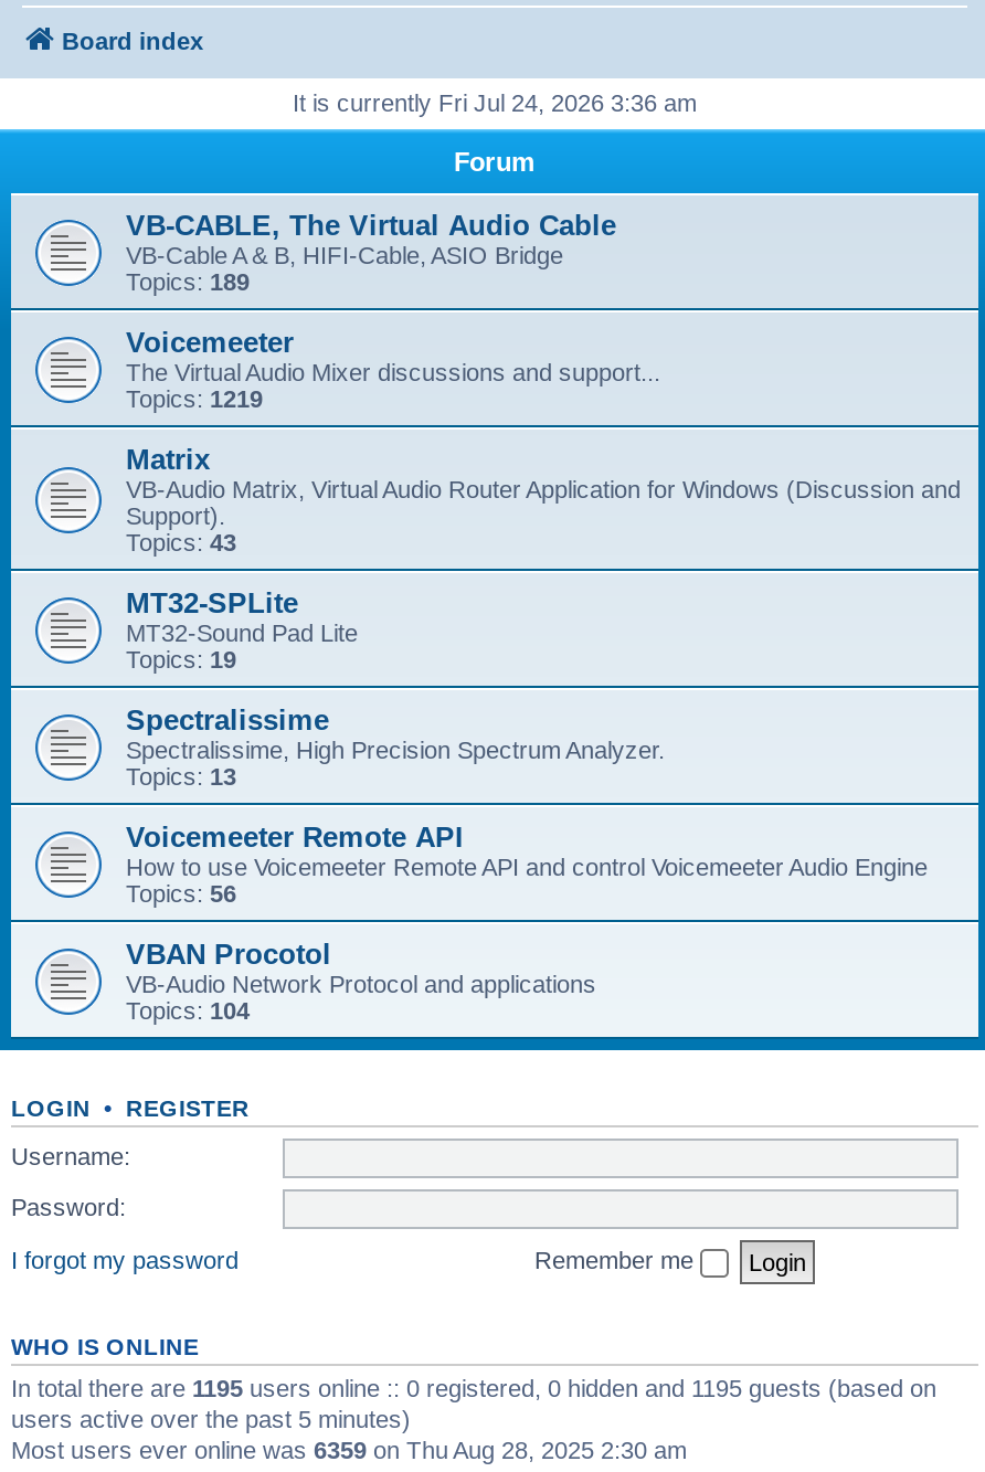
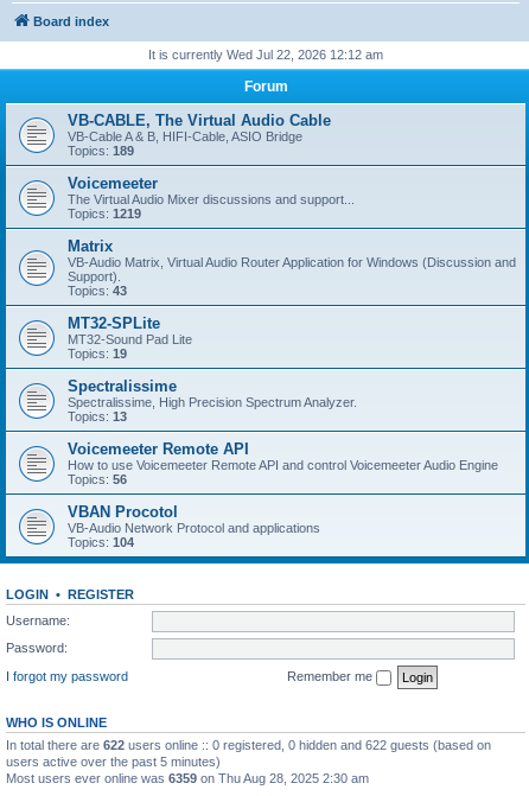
[293,89,697,116] It is currently Fri Jul 24, 2026 3:36 am -> [148,47,383,62] It is currently Wed Jul 22, 2026 12:12 am
[11,1374,936,1400] In total there are 1195 users online :: 0 registered, 0 hidden and 1195 guests (based on -> [6,737,491,752] In total there are 622 users online :: 0 registered, 0 hidden and 622 guests (based on

